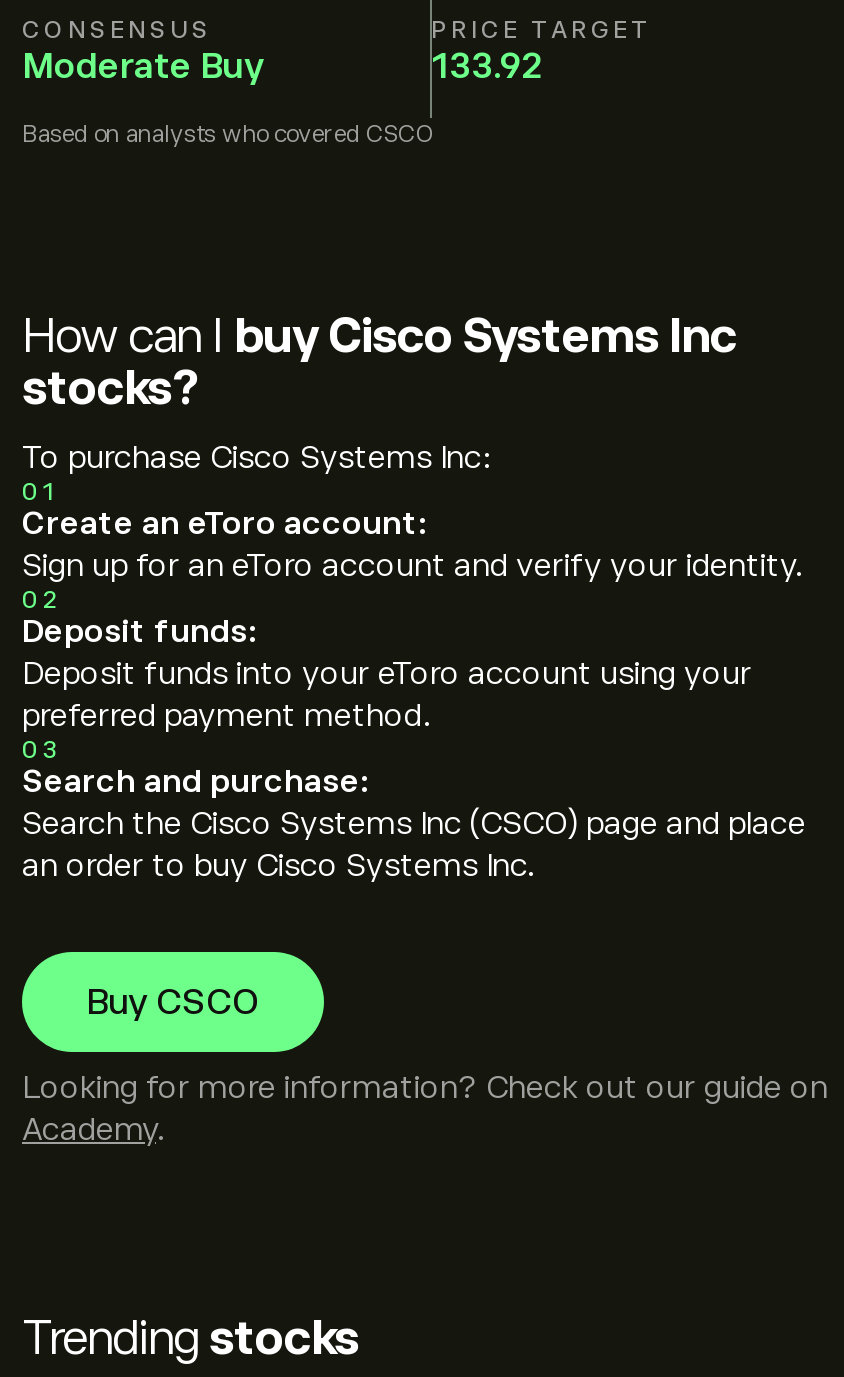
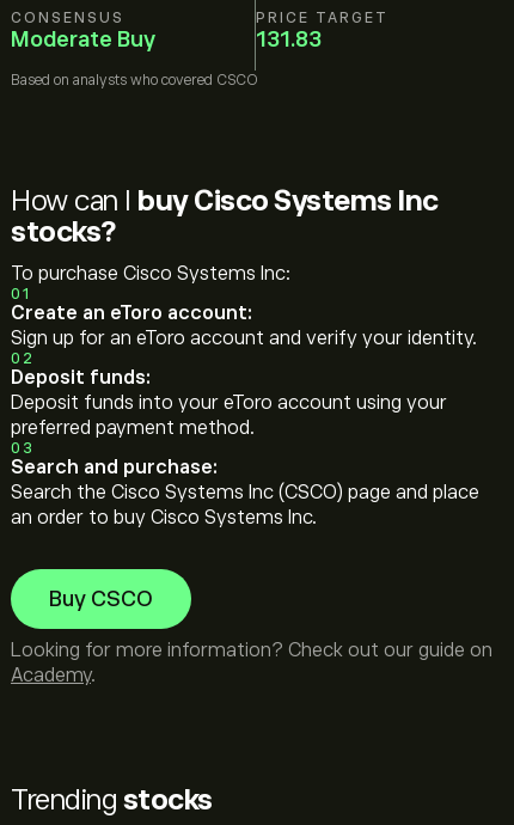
[431,45,543,85] 133.92 -> [255,27,321,51] 131.83

